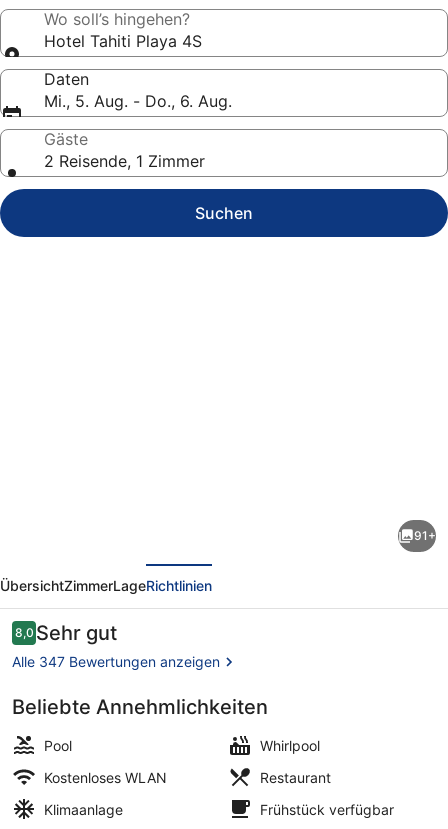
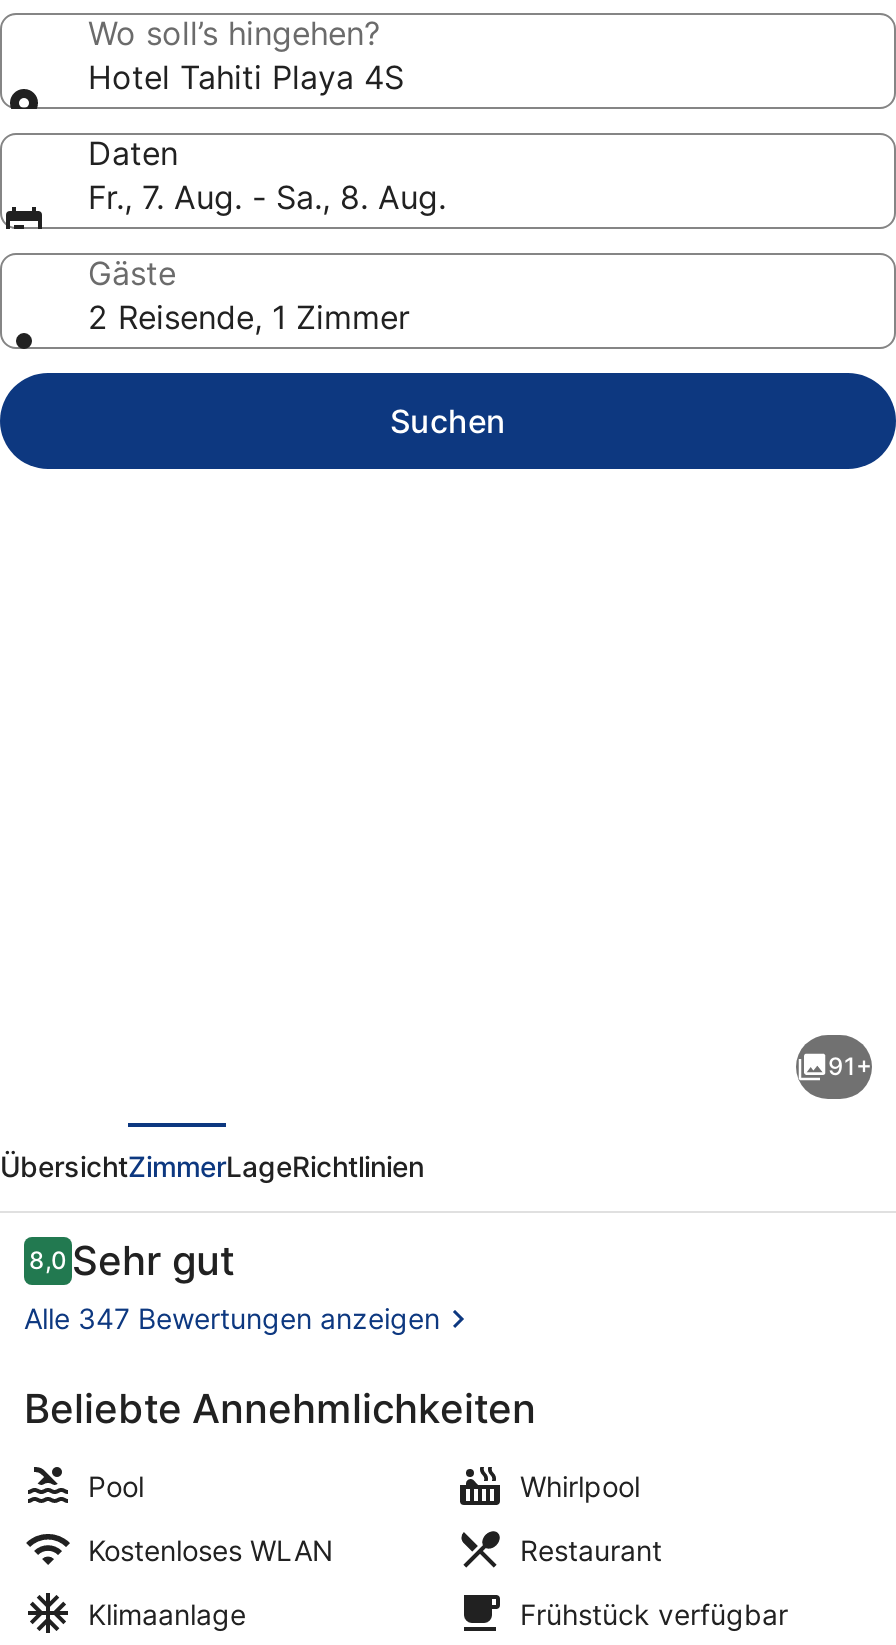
[44,91,232,111] Mi., 5. Aug. - Do., 6. Aug. -> [88,177,446,217] Fr., 7. Aug. - Sa., 8. Aug.

